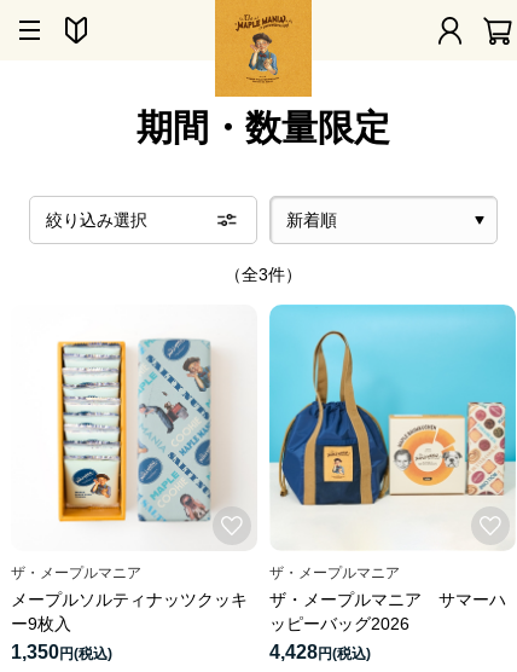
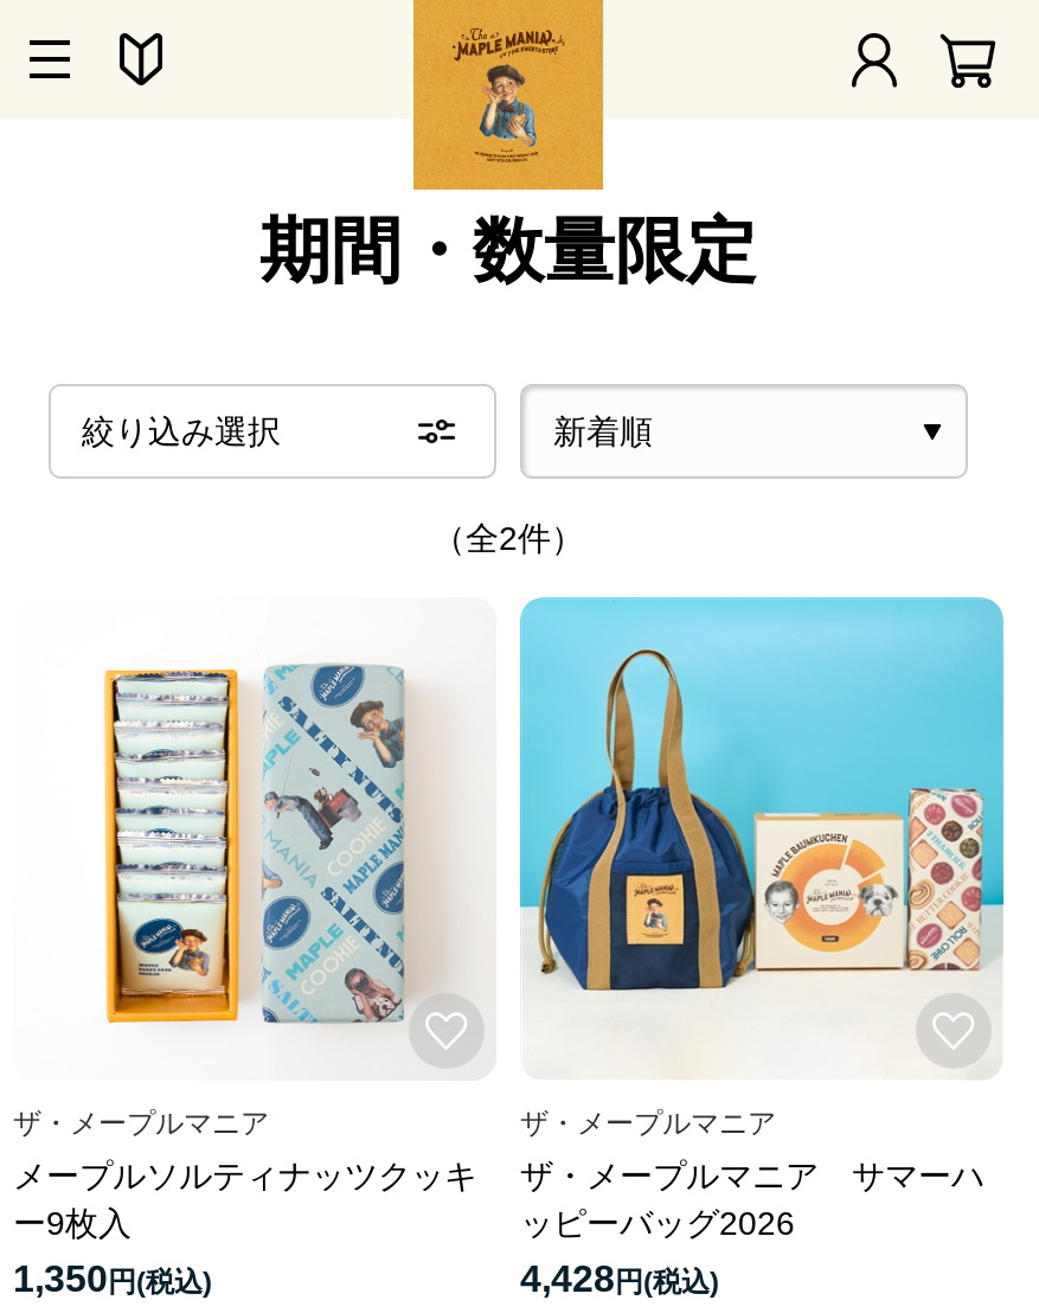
[225,265,302,284] （全3件） -> [432,519,584,557] （全2件）

